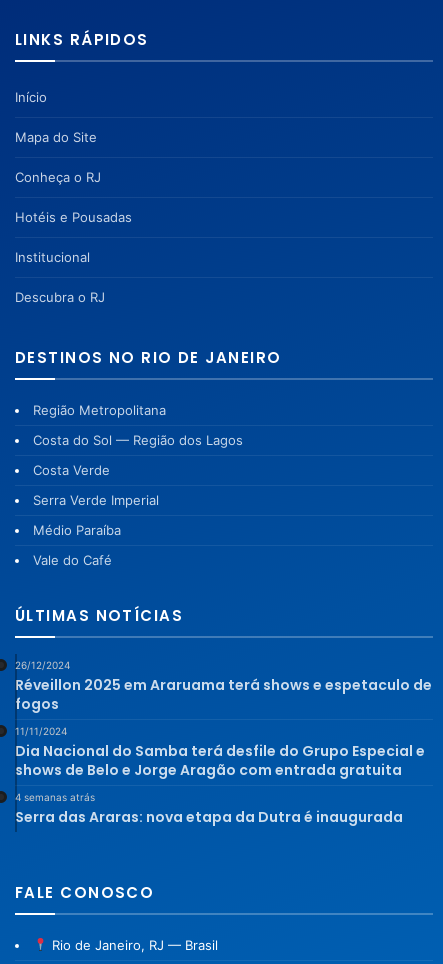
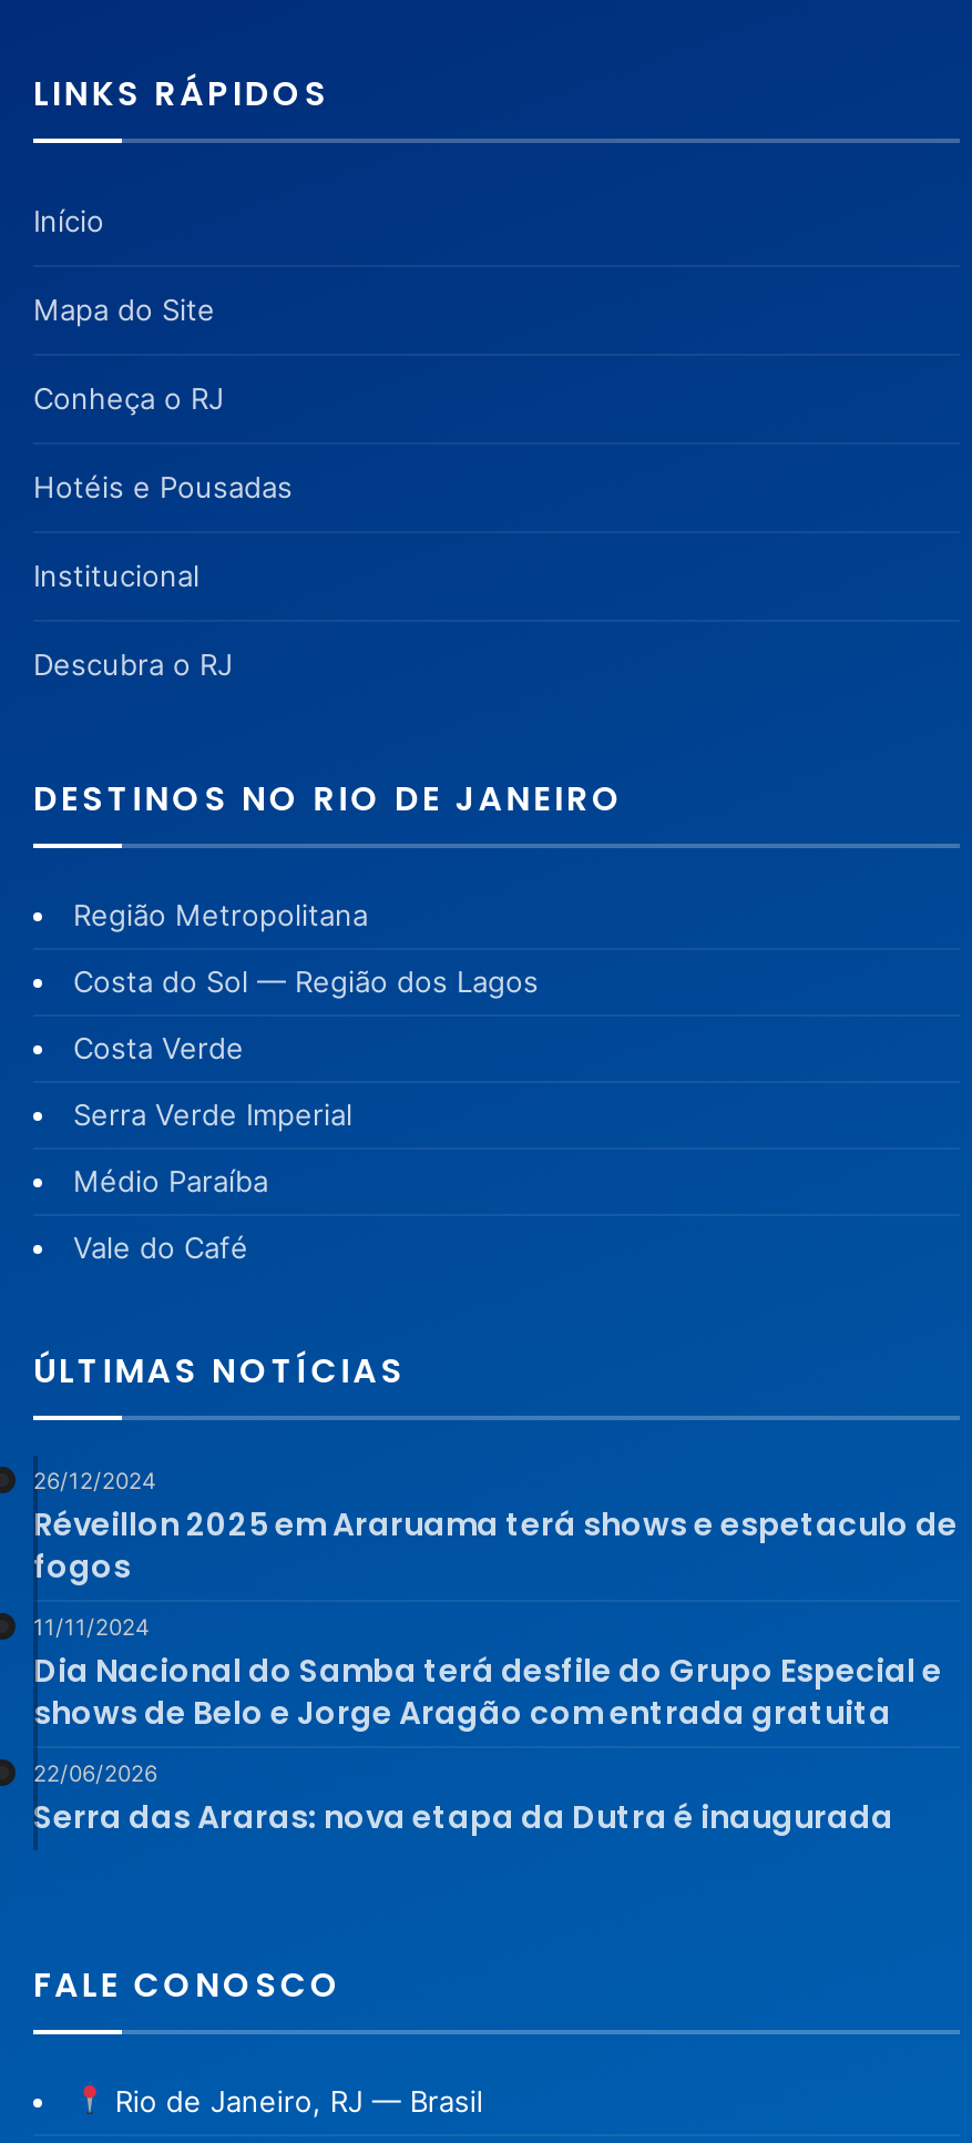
[15,791,95,803] 4 semanas atrás -> [33,1759,157,1786] 22/06/2026

